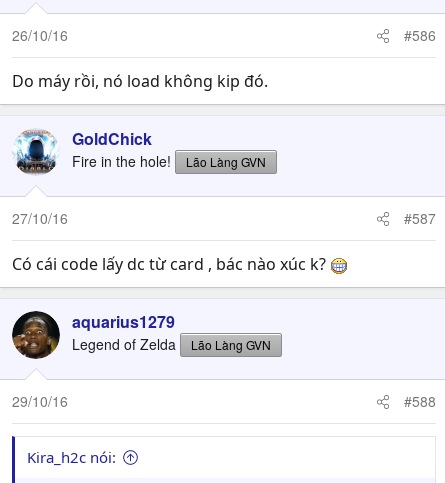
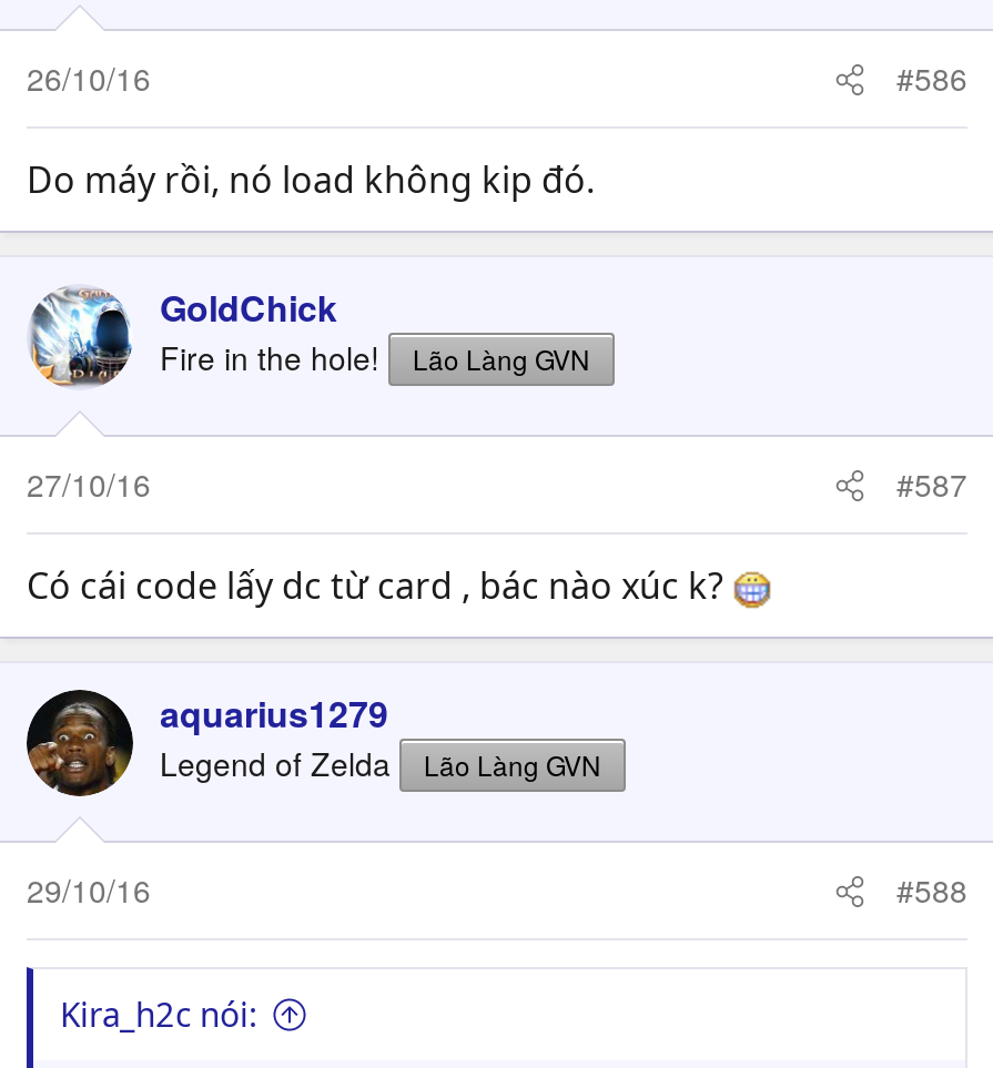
[14,131,59,173] [image] -> [29,291,133,384] [image]

